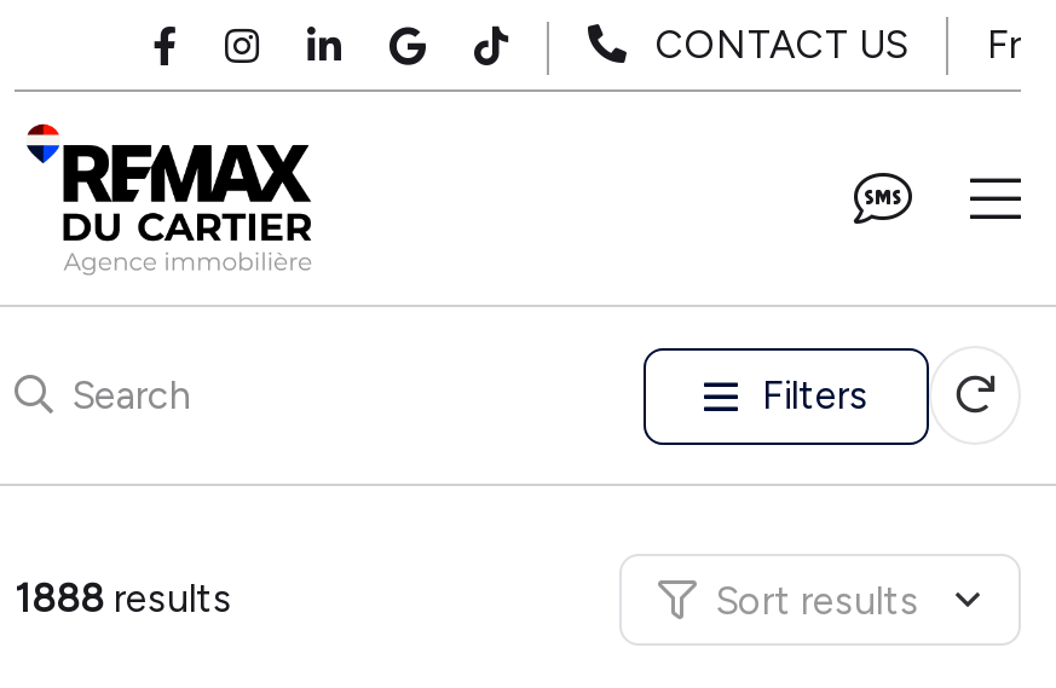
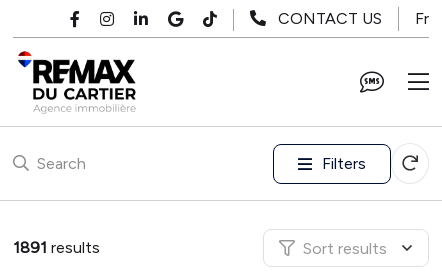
[15,576,232,621] 1888 results -> [13,238,100,257] 1891 results

